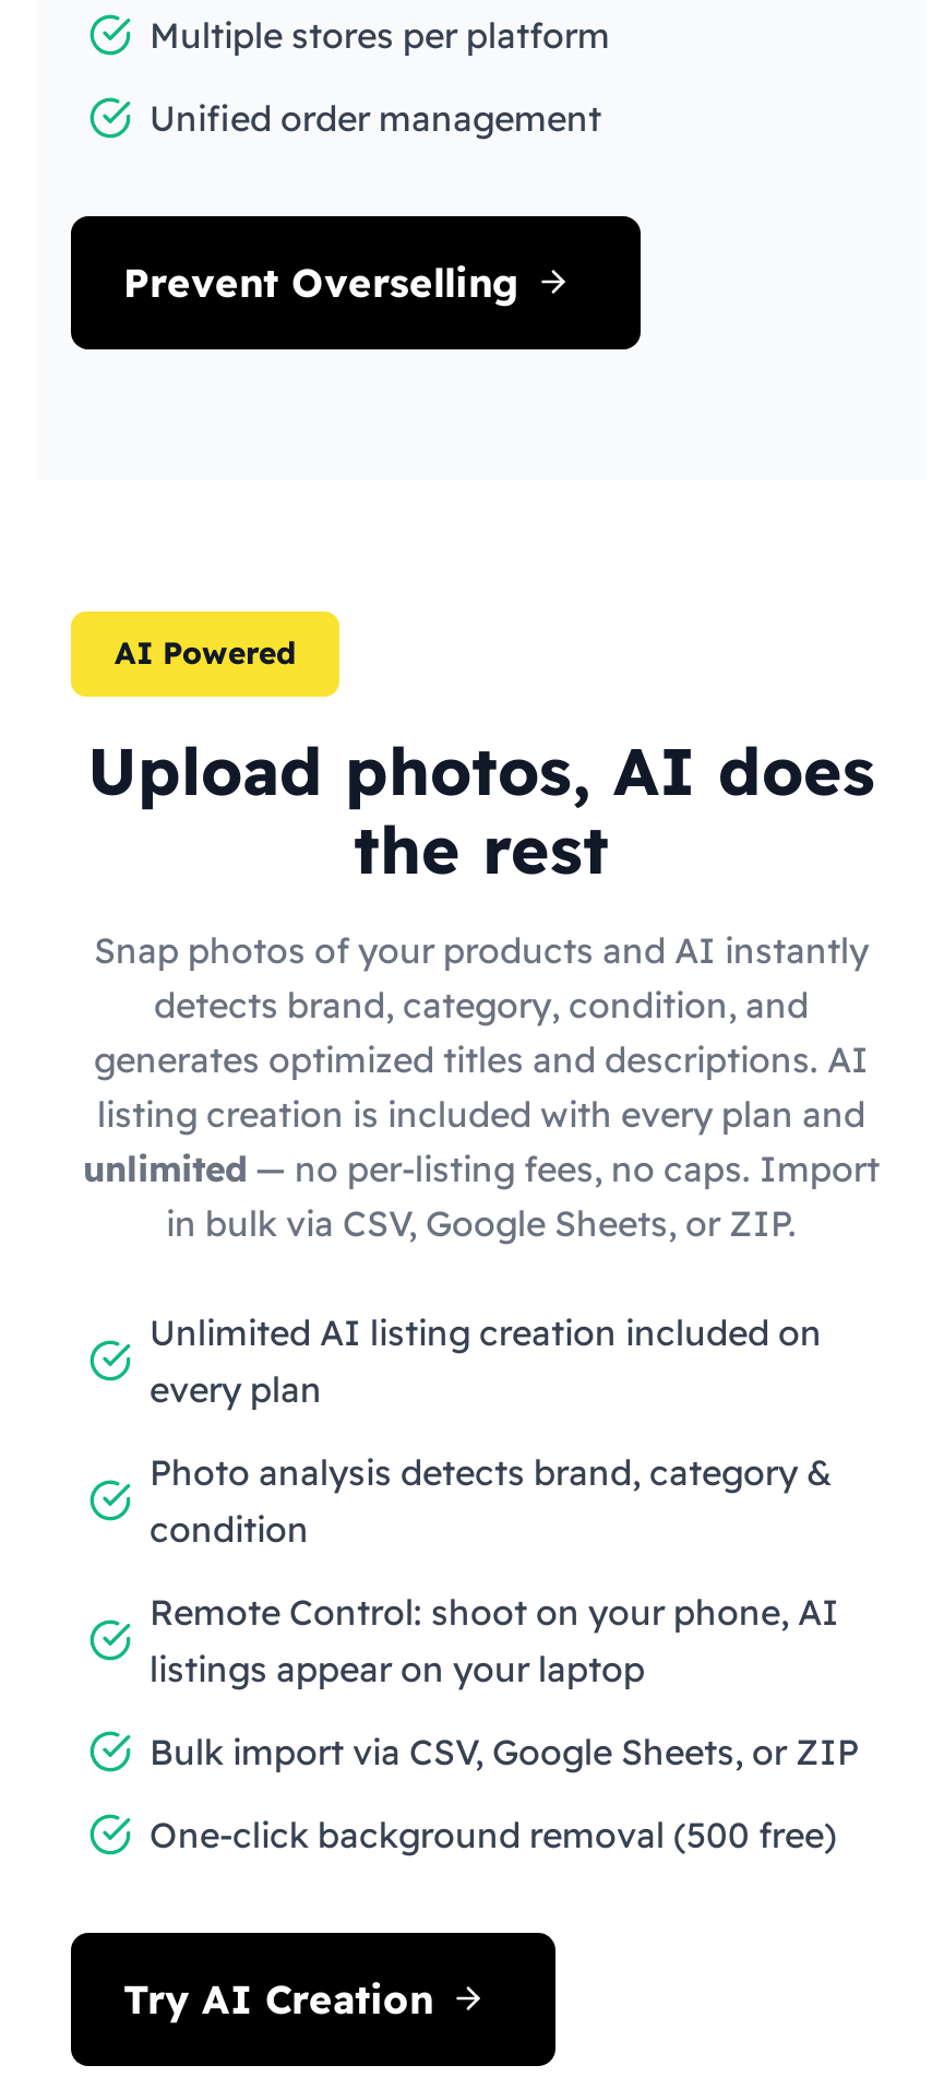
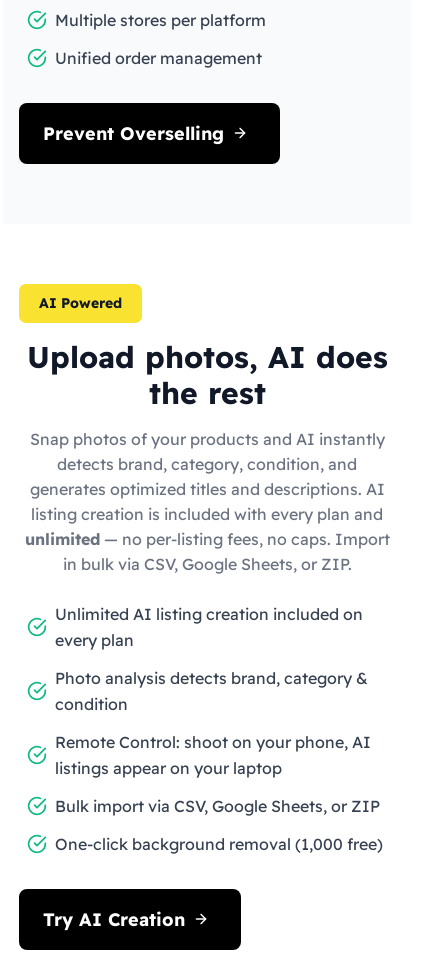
[150,1813,837,1856] One-click background removal (500 free) -> [55,834,383,854] One-click background removal (1,000 free)

